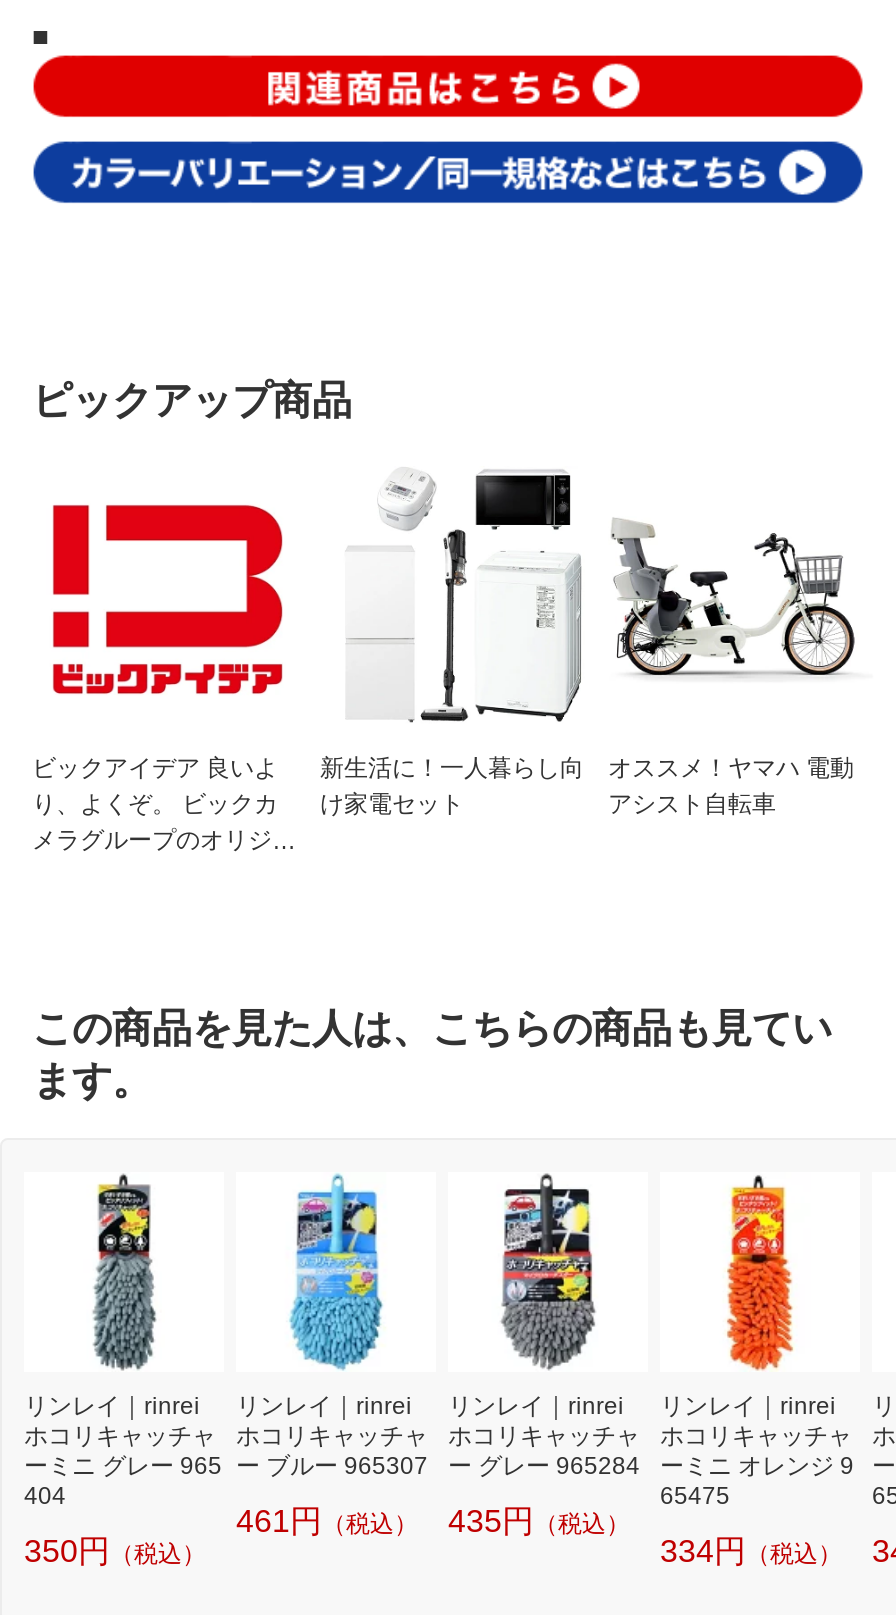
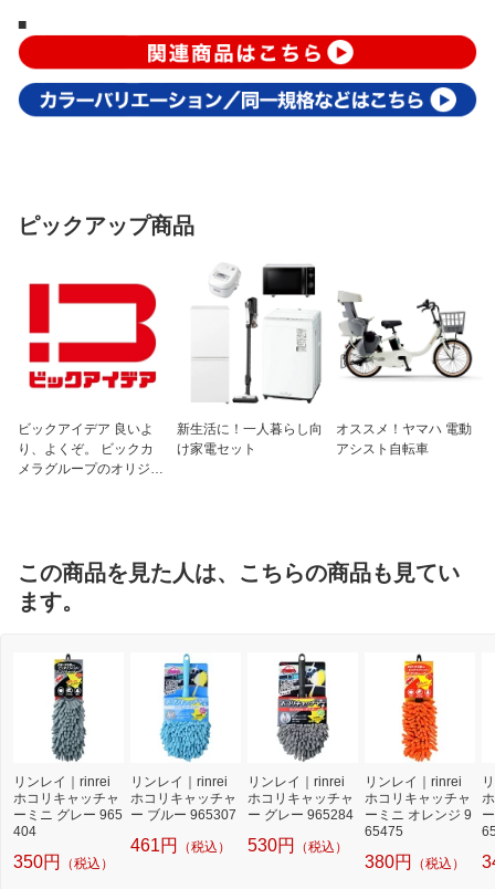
[236,1505,630,1539] 461円（税込） 435円（税込） -> [130,836,348,855] 461円（税込） 530円（税込）
[660,1535,842,1569] 334円（税込） -> [365,853,465,872] 380円（税込）

